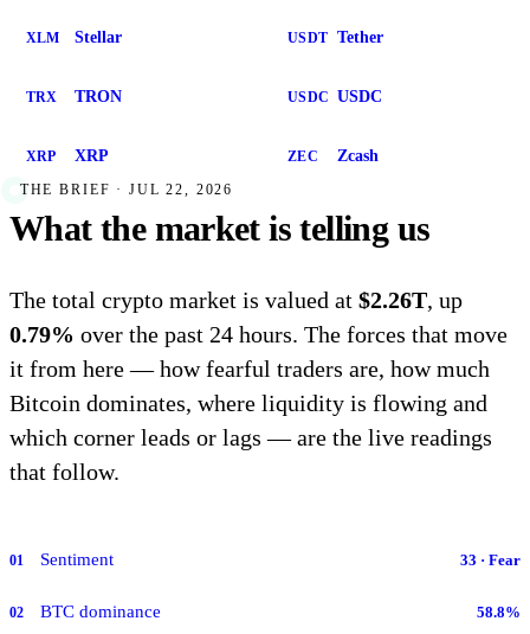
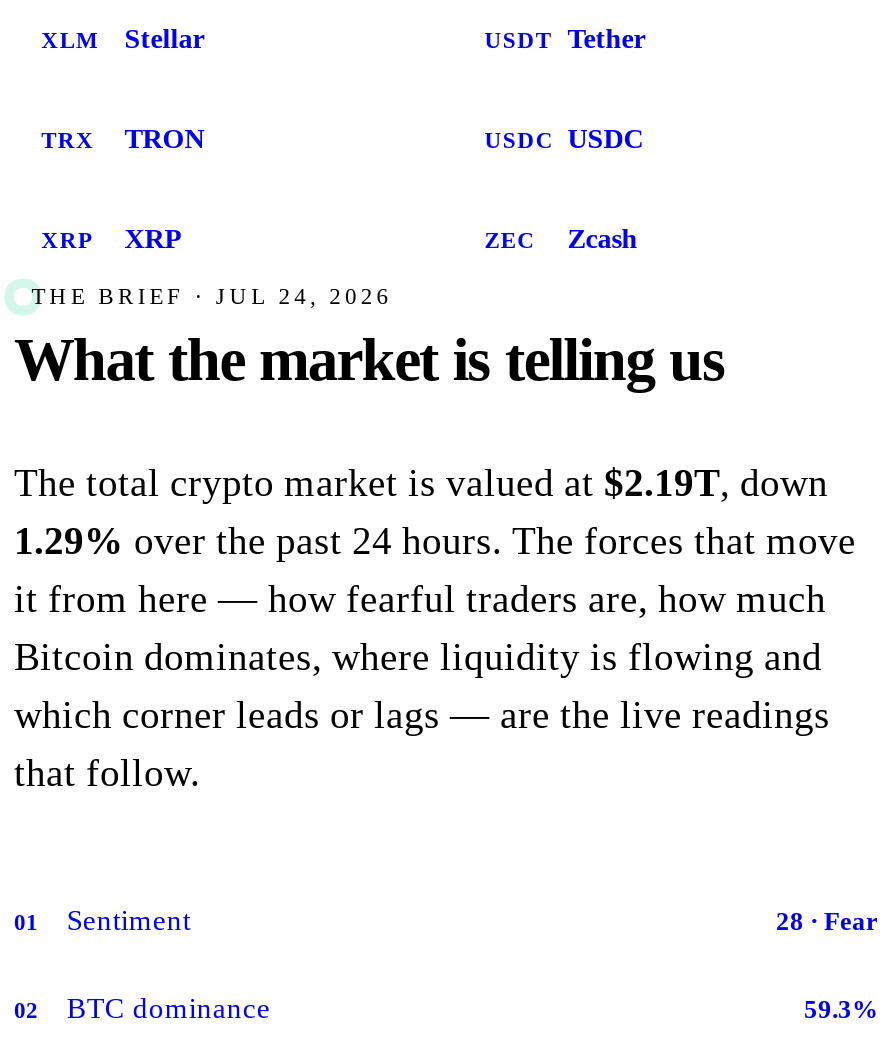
[20,183,233,197] THE BRIEF · JUL 22, 2026 -> [32,285,392,309] THE BRIEF · JUL 24, 2026
[9,288,463,313] The total crypto market is valued at $2.26T, up -> [14,462,828,504] The total crypto market is valued at $2.19T, down
[9,322,508,347] 0.79% over the past 24 hours. The forces that move -> [14,520,856,562] 1.29% over the past 24 hours. The forces that move
[460,553,521,569] 33 · Fear -> [776,909,878,937] 28 · Fear
[477,604,521,620] 58.8% -> [804,995,878,1023] 59.3%

